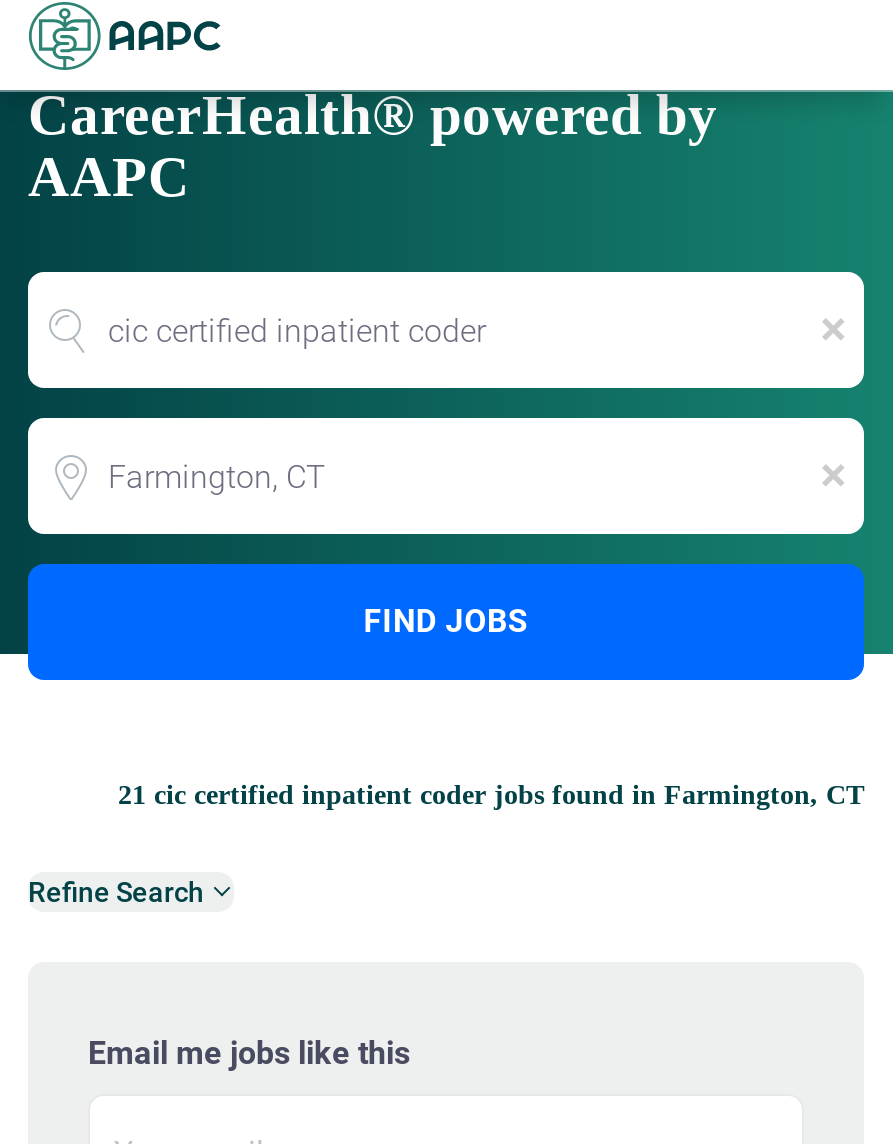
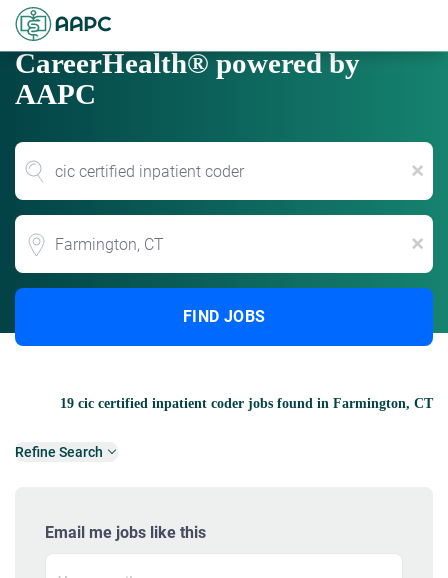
[118,780,864,810] 21 cic certified inpatient coder jobs found in Farmington, CT -> [60,396,433,411] 19 cic certified inpatient coder jobs found in Farmington, CT

